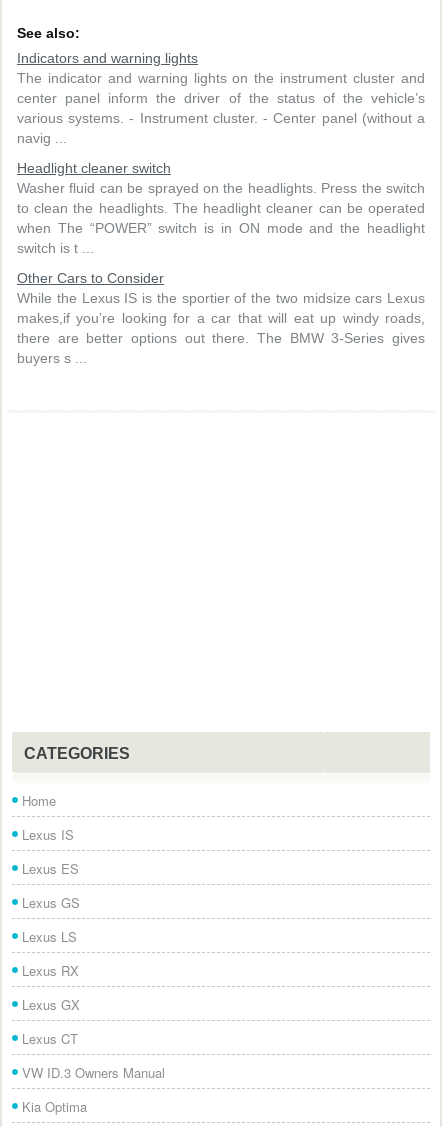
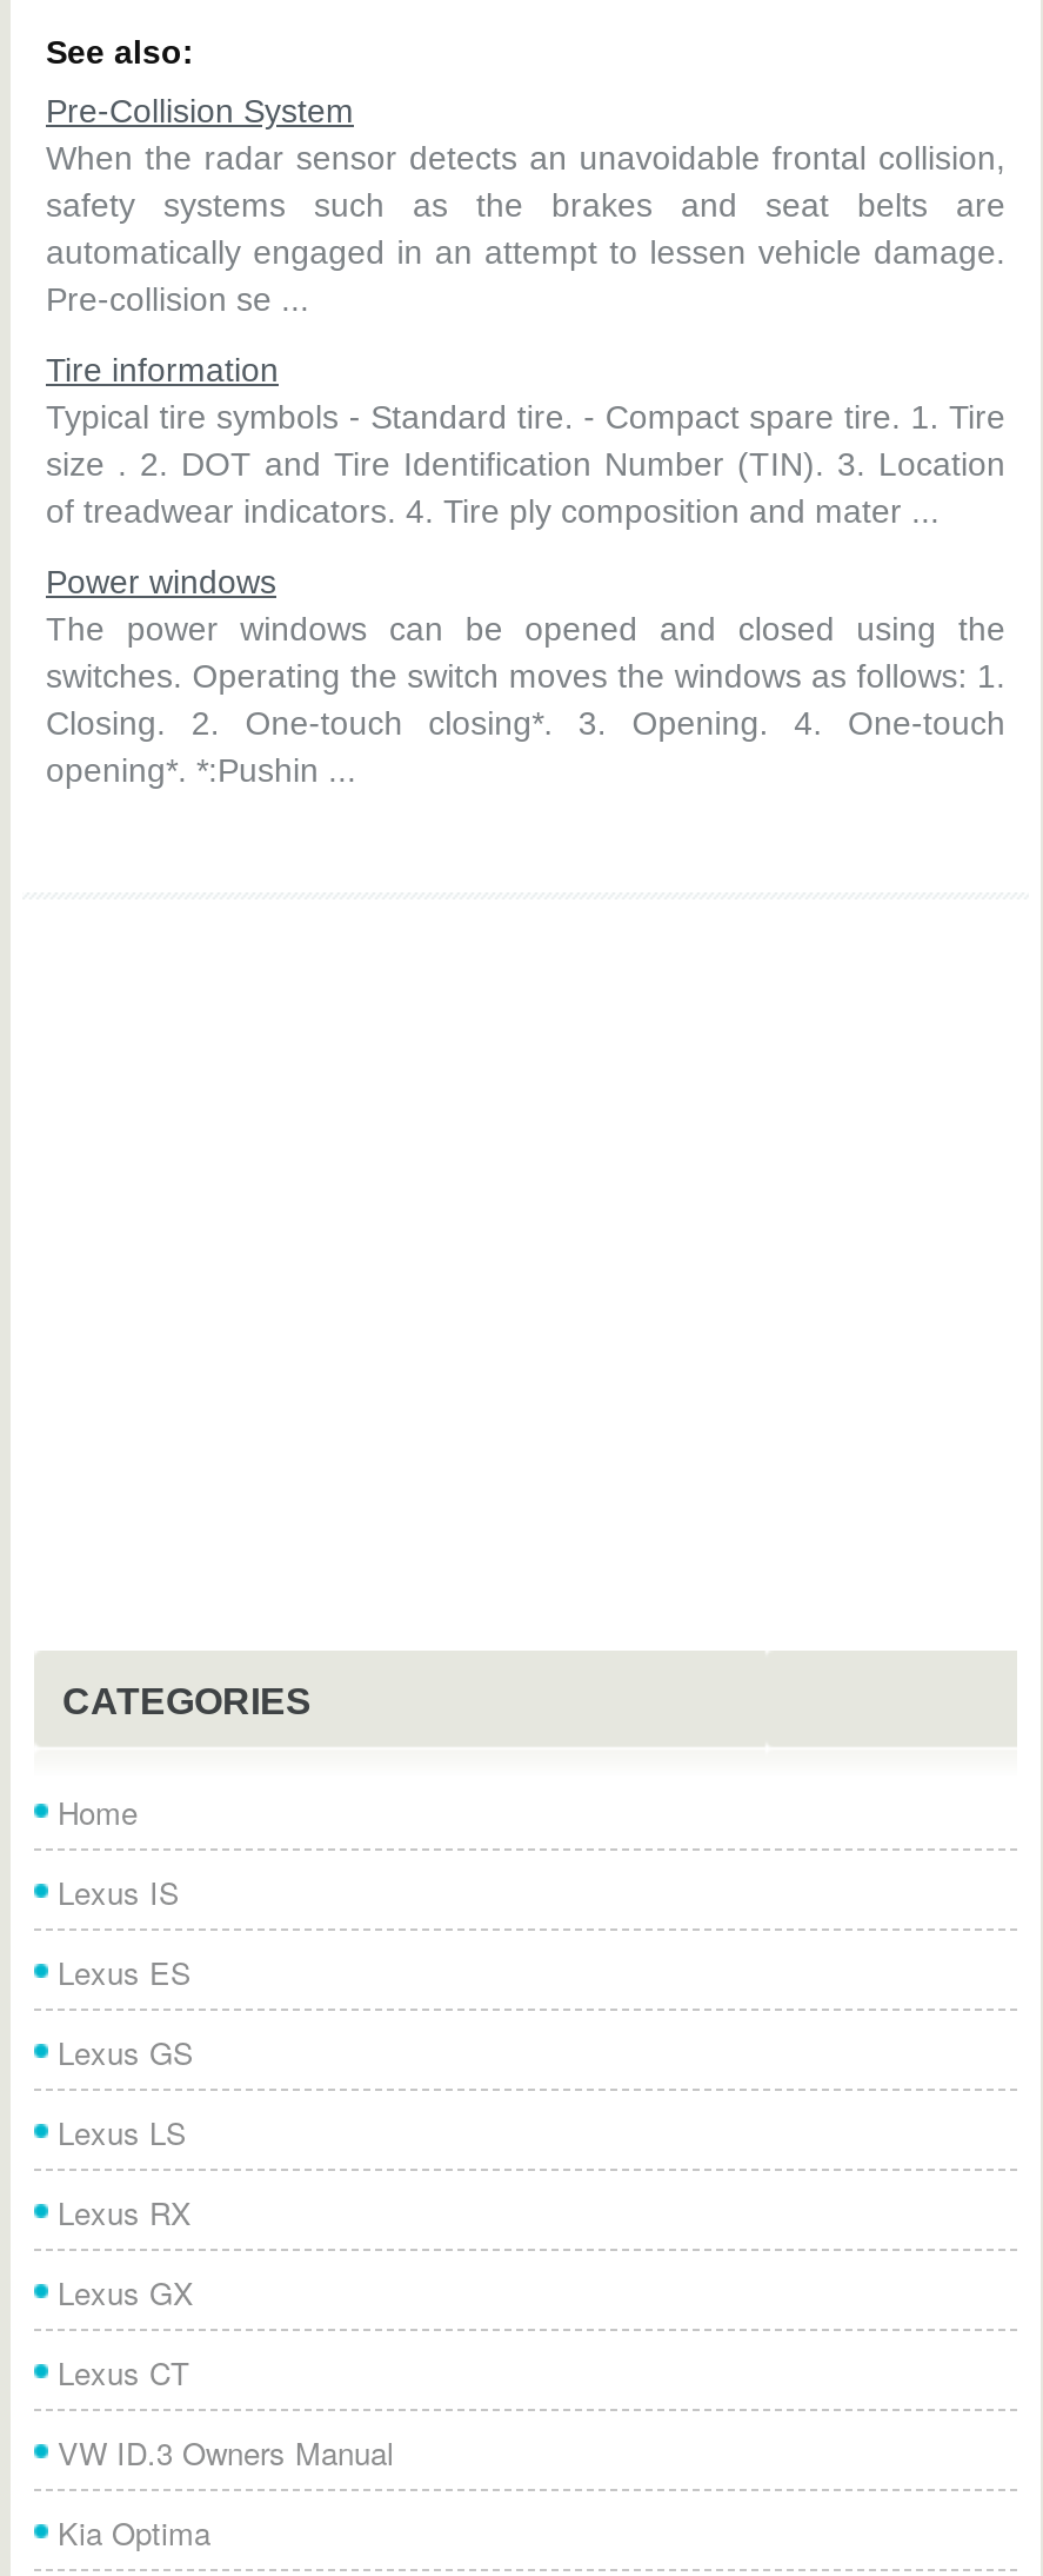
[17,50,425,146] Indicators and warning lights | The indicator and warning lights on the instrument cluster and | center panel inform the driver of the status of the vehicle’s | various systems. - Instrument cluster. - Center panel (without a | navig ... -> [46,91,1005,317] Pre-Collision System | When the radar sensor detects an unavoidable frontal collision, | safety systems such as the brakes and seat belts are | automatically engaged in an attempt to lessen vehicle damage. | Pre-collision se ...
[17,160,425,256] Headlight cleaner switch | Washer fluid can be sprayed on the headlights. Press the switch | to clean the headlights. The headlight cleaner can be operated | when The “POWER” switch is in ON mode and the headlight | switch is t ... -> [46,350,1005,529] Tire information | Typical tire symbols - Standard tire. - Compact spare tire. 1. Tire | size . 2. DOT and Tire Identification Number (TIN). 3. Location | of treadwear indicators. 4. Tire ply composition and mater ...
[17,270,425,366] Other Cars to Consider | While the Lexus IS is the sportier of the two midsize cars Lexus | makes,if you’re looking for a car that will eat up windy roads, | there are better options out there. The BMW 3-Series gives | buyers s ... -> [46,562,1005,788] Power windows | The power windows can be opened and closed using the | switches. Operating the switch moves the windows as follows: 1. | Closing. 2. One-touch closing*. 3. Opening. 4. One-touch | opening*. *:Pushin ...

